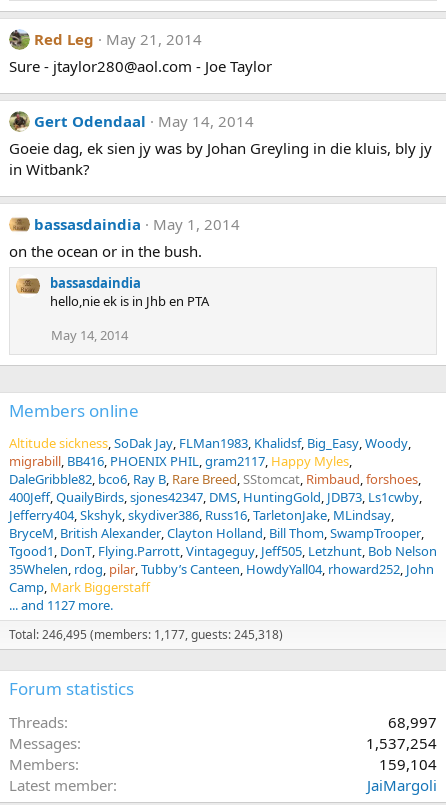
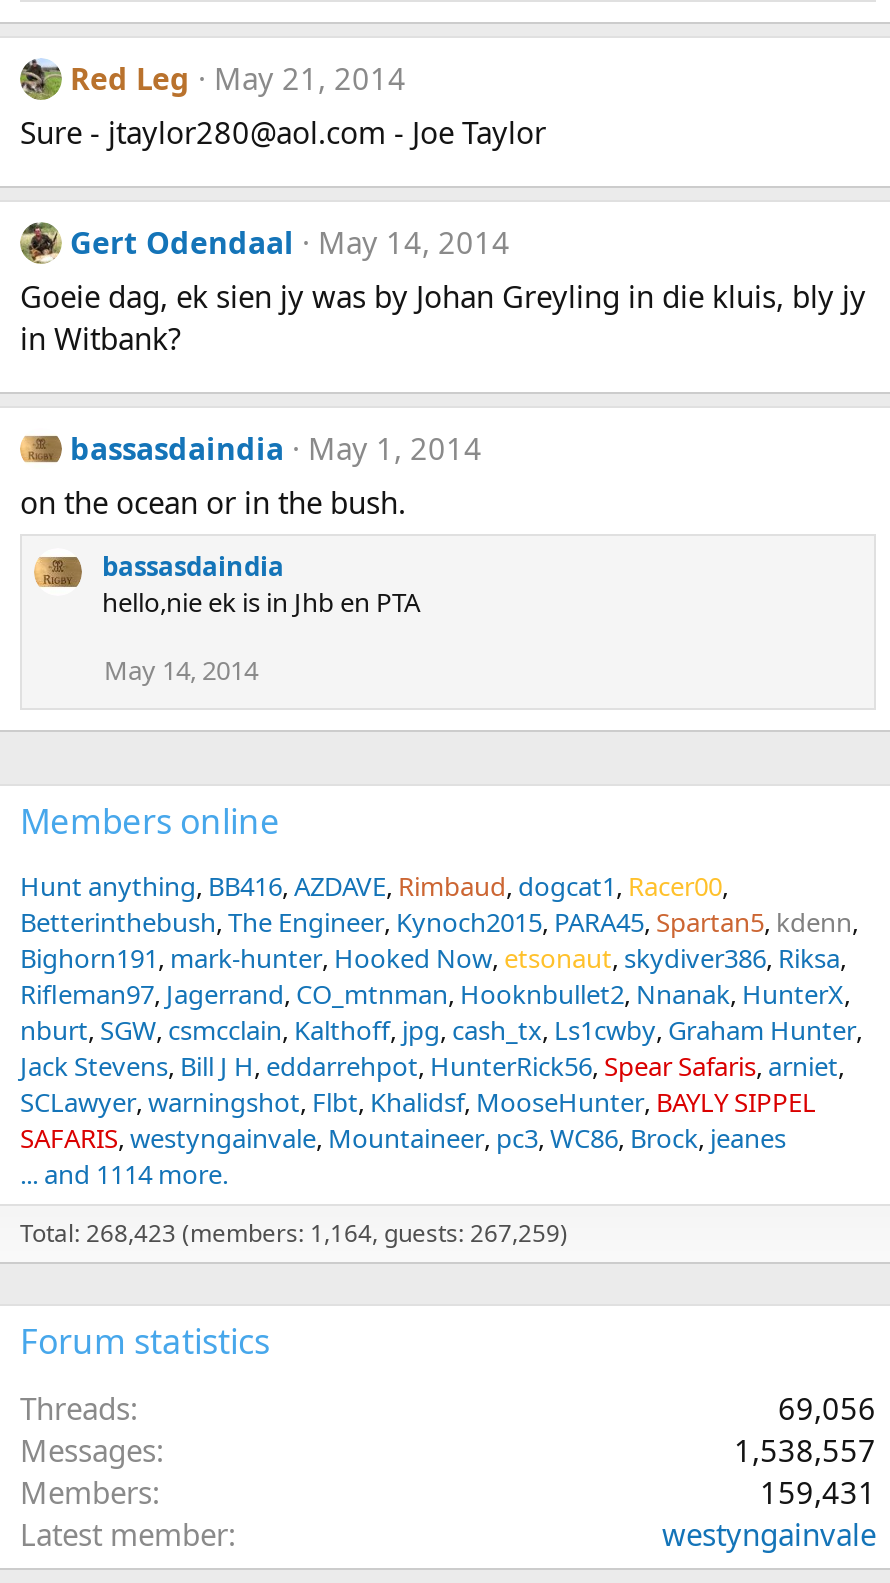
[9,434,437,614] Altitude sickness SoDak Jay FLMan1983 Khalidsf Big_Easy Woody | migrabill BB416 PHOENIX PHIL gram2117 Happy Myles | DaleGribble82 bco6 Ray B Rare Breed SStomcat Rimbaud forshoes | 400Jeff QuailyBirds sjones42347 DMS HuntingGold JDB73 Ls1cwby | Jefferry404 Skshyk skydiver386 Russ16 TarletonJake MLindsay | BryceM British Alexander Clayton Holland Bill Thom SwampTrooper | Tgood1 DonT Flying.Parrott Vintageguy Jeff505 Letzhunt Bob Nelson | 35Whelen rdog pilar Tubby’s Canteen HowdyYall04 rhoward252 John | Camp Mark Biggerstaff | ... and 1127 more. -> [20,868,856,1192] Hunt anything BB416 AZDAVE Rimbaud dogcat1 Racer00 | Betterinthebush The Engineer Kynoch2015 PARA45 Spartan5 kdenn | Bighorn191 mark-hunter Hooked Now etsonaut skydiver386 Riksa | Rifleman97 Jagerrand CO_mtnman Hooknbullet2 Nnanak HunterX | nburt SGW csmcclain Kalthoff jpg cash_tx Ls1cwby Graham Hunter | Jack Stevens Bill J H eddarrehpot HunterRick56 Spear Safaris arniet | SCLawyer warningshot Flbt Khalidsf MooseHunter BAYLY SIPPEL | SAFARIS westyngainvale Mountaineer pc3 WC86 Brock jeanes | ... and 1114 more.
[9,626,283,643] Total: 246,495 (members: 1,177, guests: 245,318) -> [20,1216,568,1250] Total: 268,423 (members: 1,164, guests: 267,259)
[388,712,437,732] 68,997 -> [778,1388,876,1428] 69,056
[366,733,437,753] 1,537,254 -> [734,1430,876,1470] 1,538,557
[379,754,437,774] 159,104 -> [760,1472,876,1512] 159,431
[367,775,437,795] JaiMargoli -> [662,1514,876,1554] westyngainvale

